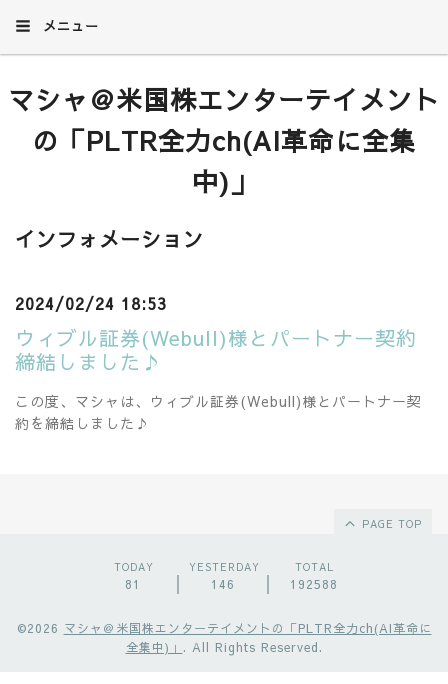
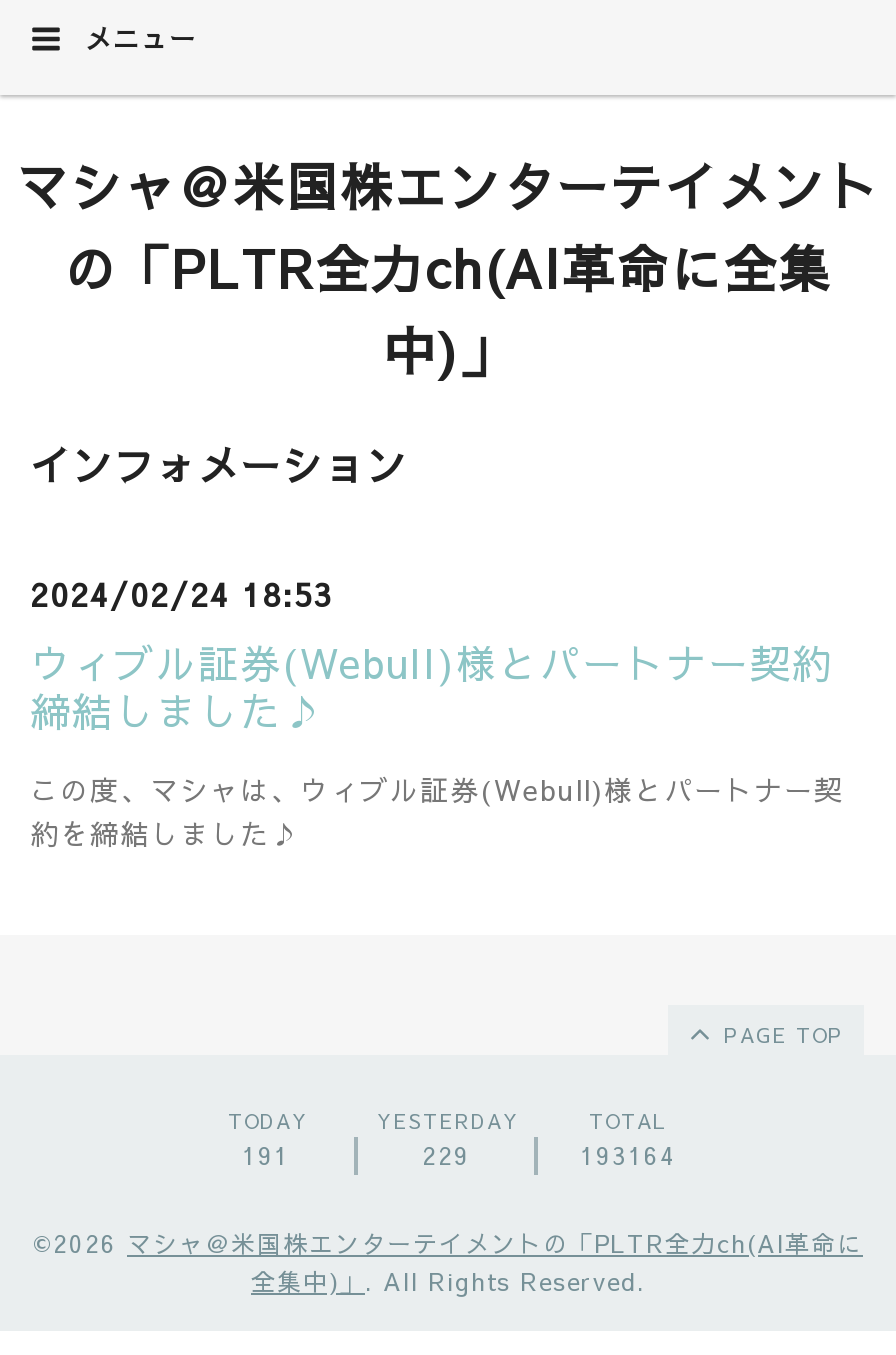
[125,576,141,592] 81 -> [242,1139,290,1171] 191
[211,576,235,592] 146 -> [422,1139,470,1171] 229
[290,576,338,592] 192588 -> [580,1139,676,1171] 193164

